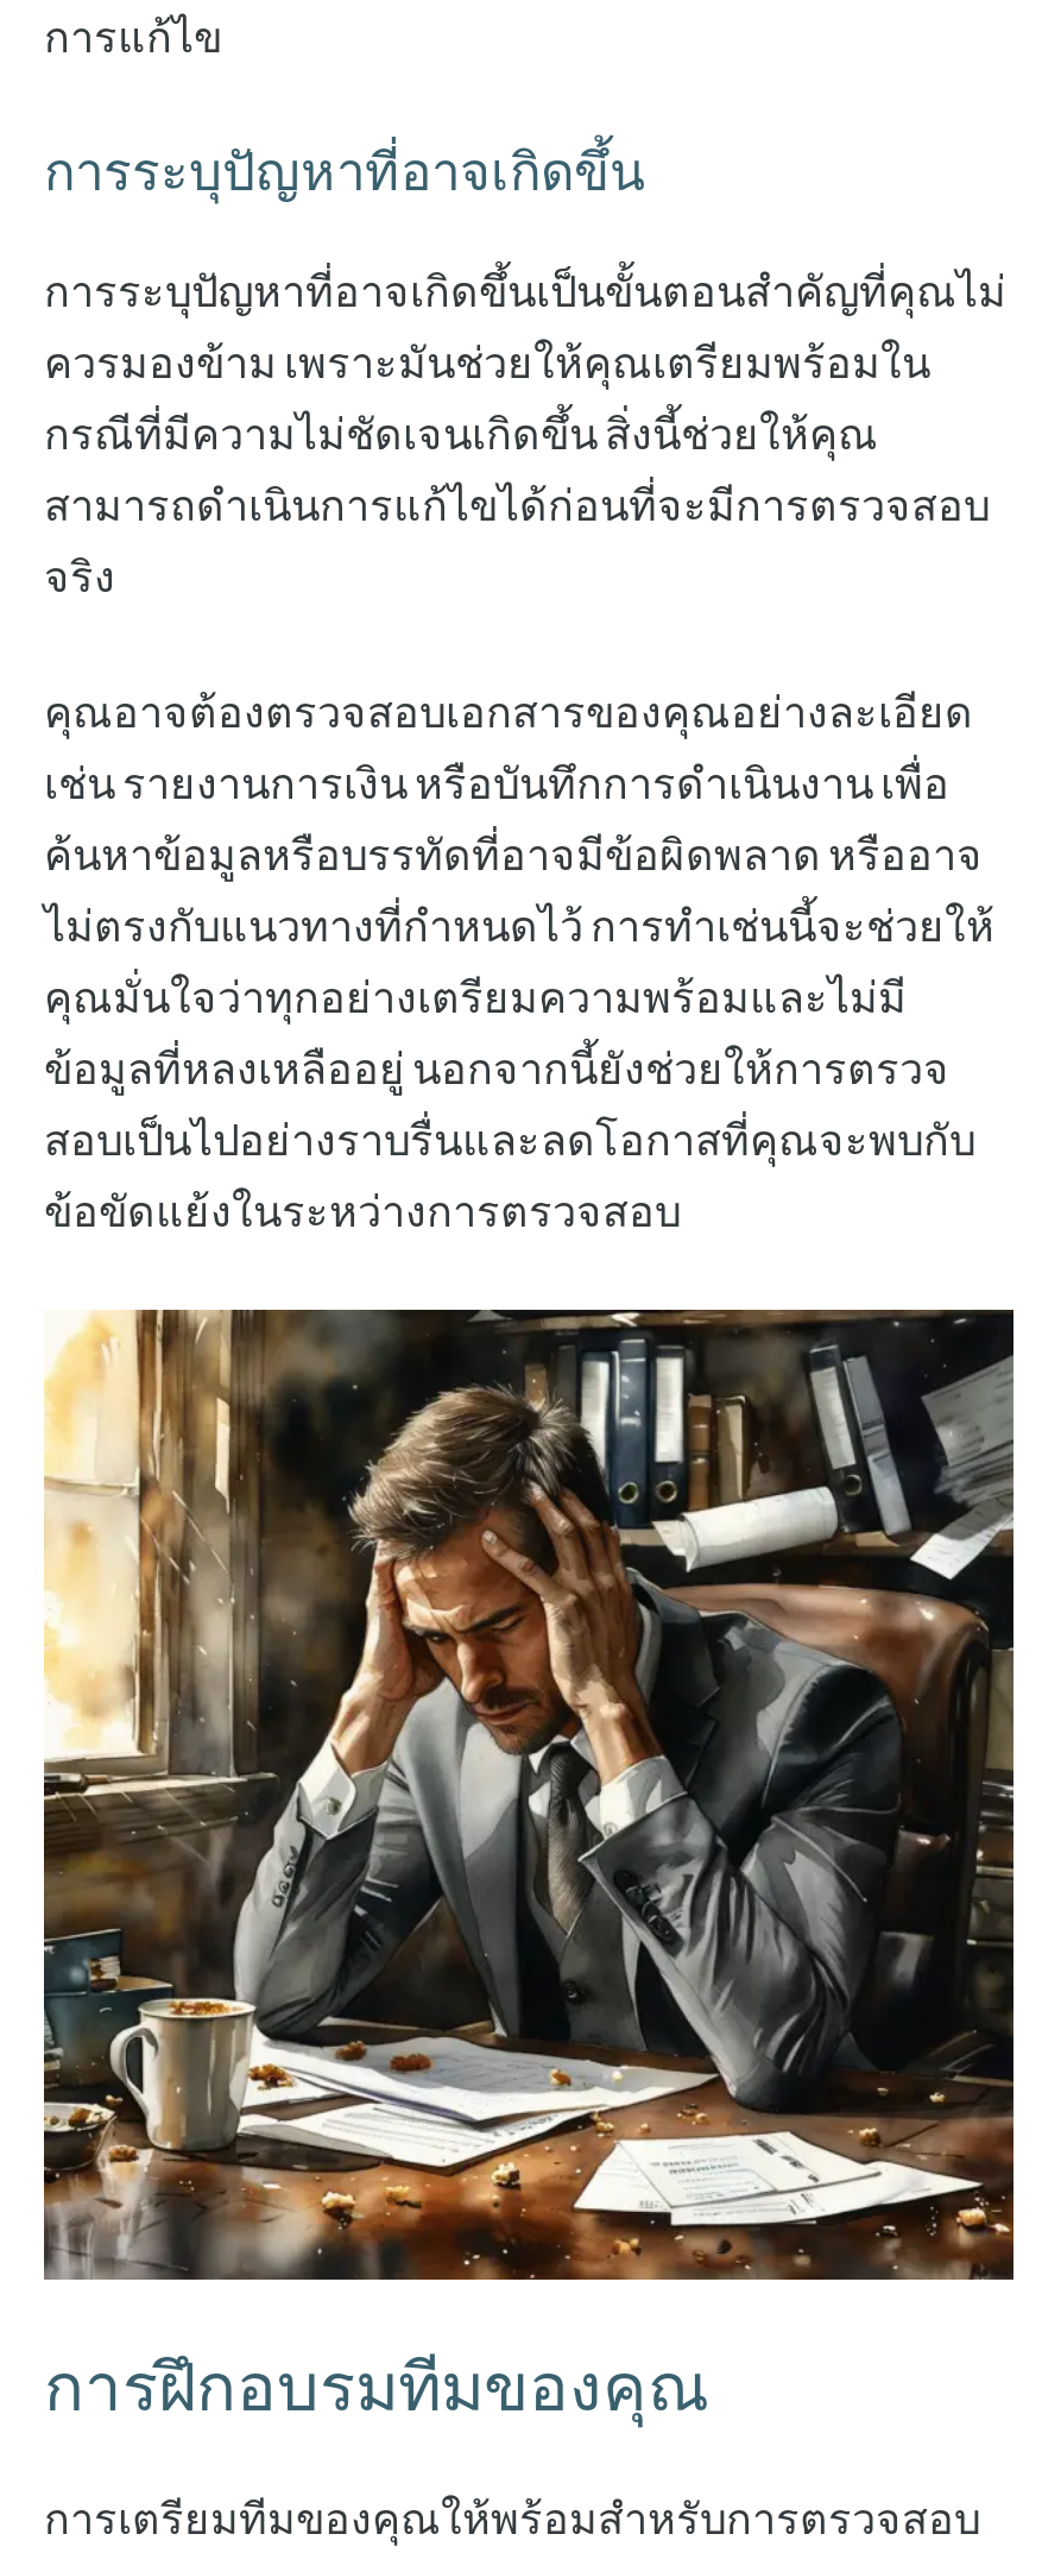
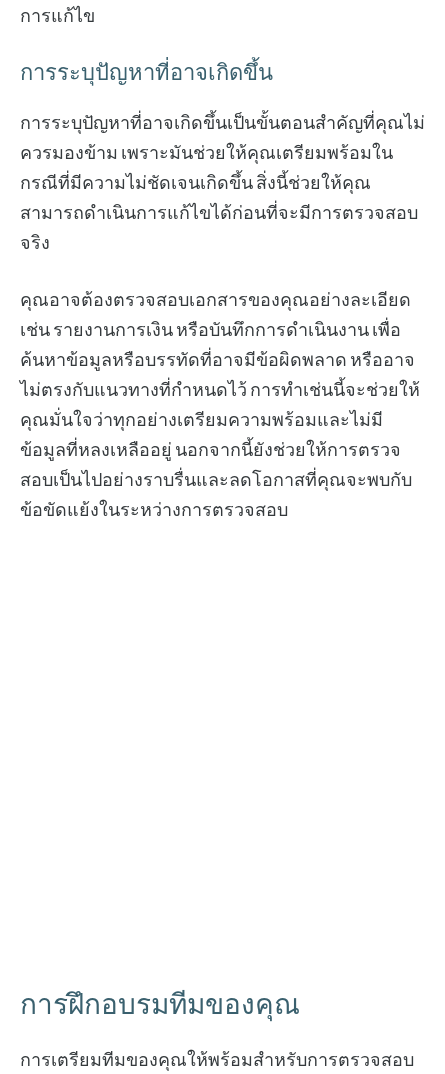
[42,1307,1016,2282] [image] -> none

